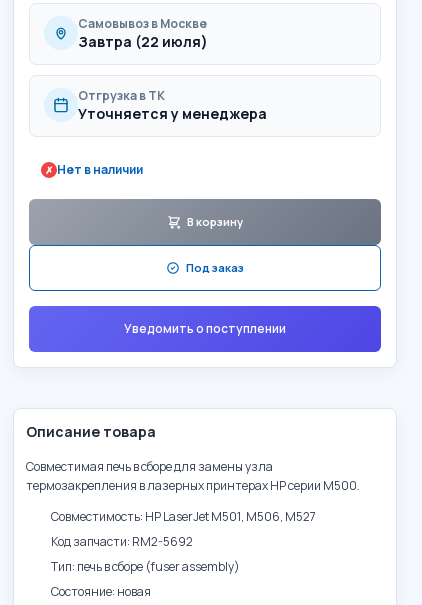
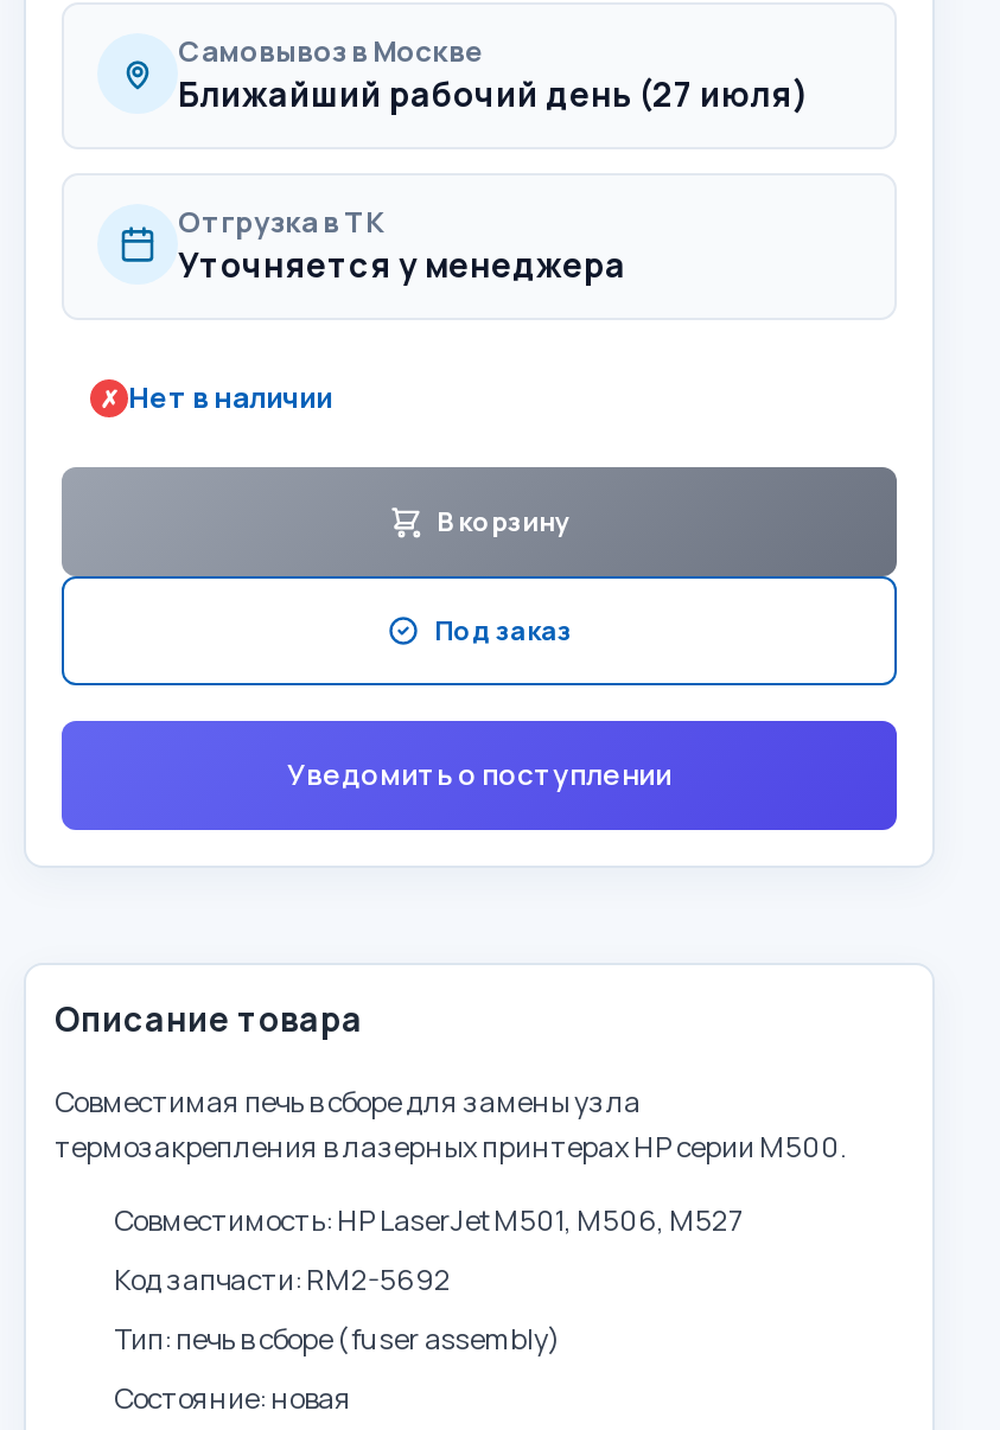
[78,32,208,51] Завтра (22 июля) -> [178,71,809,116] Ближайший рабочий день (27 июля)

